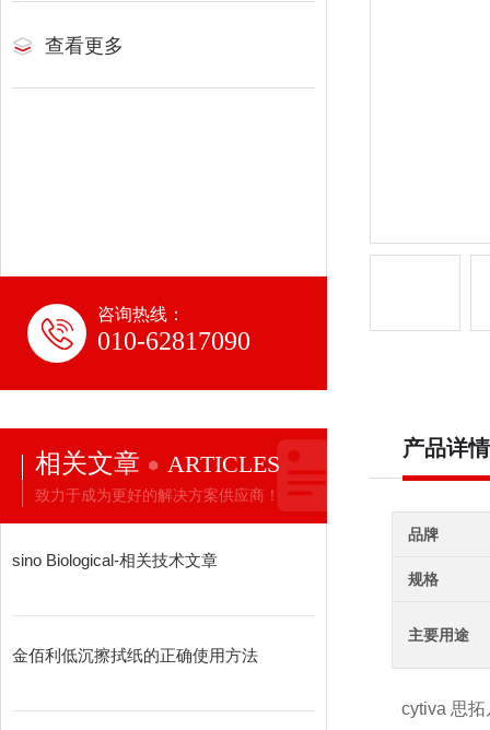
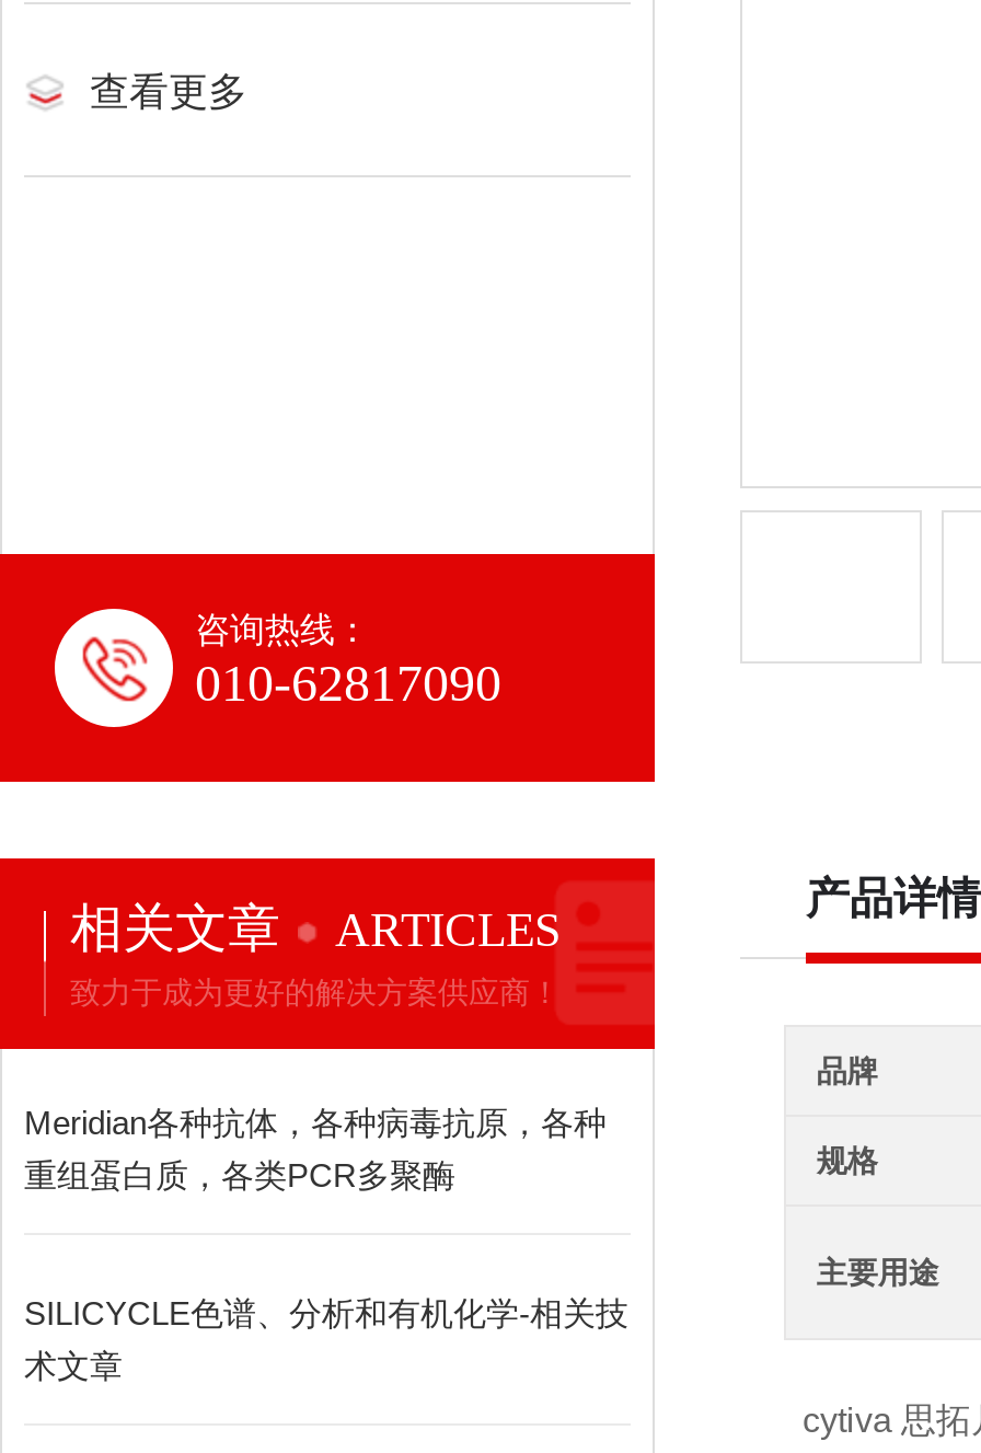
[12,551,218,569] sino Biological-相关技术文章 -> [24,1104,607,1193] Meridian各种抗体，各种病毒抗原，各种 | 重组蛋白质，各类PCR多聚酶
[12,646,258,664] 金佰利低沉擦拭纸的正确使用方法 -> [24,1294,628,1384] SILICYCLE色谱、分析和有机化学-相关技 | 术文章

